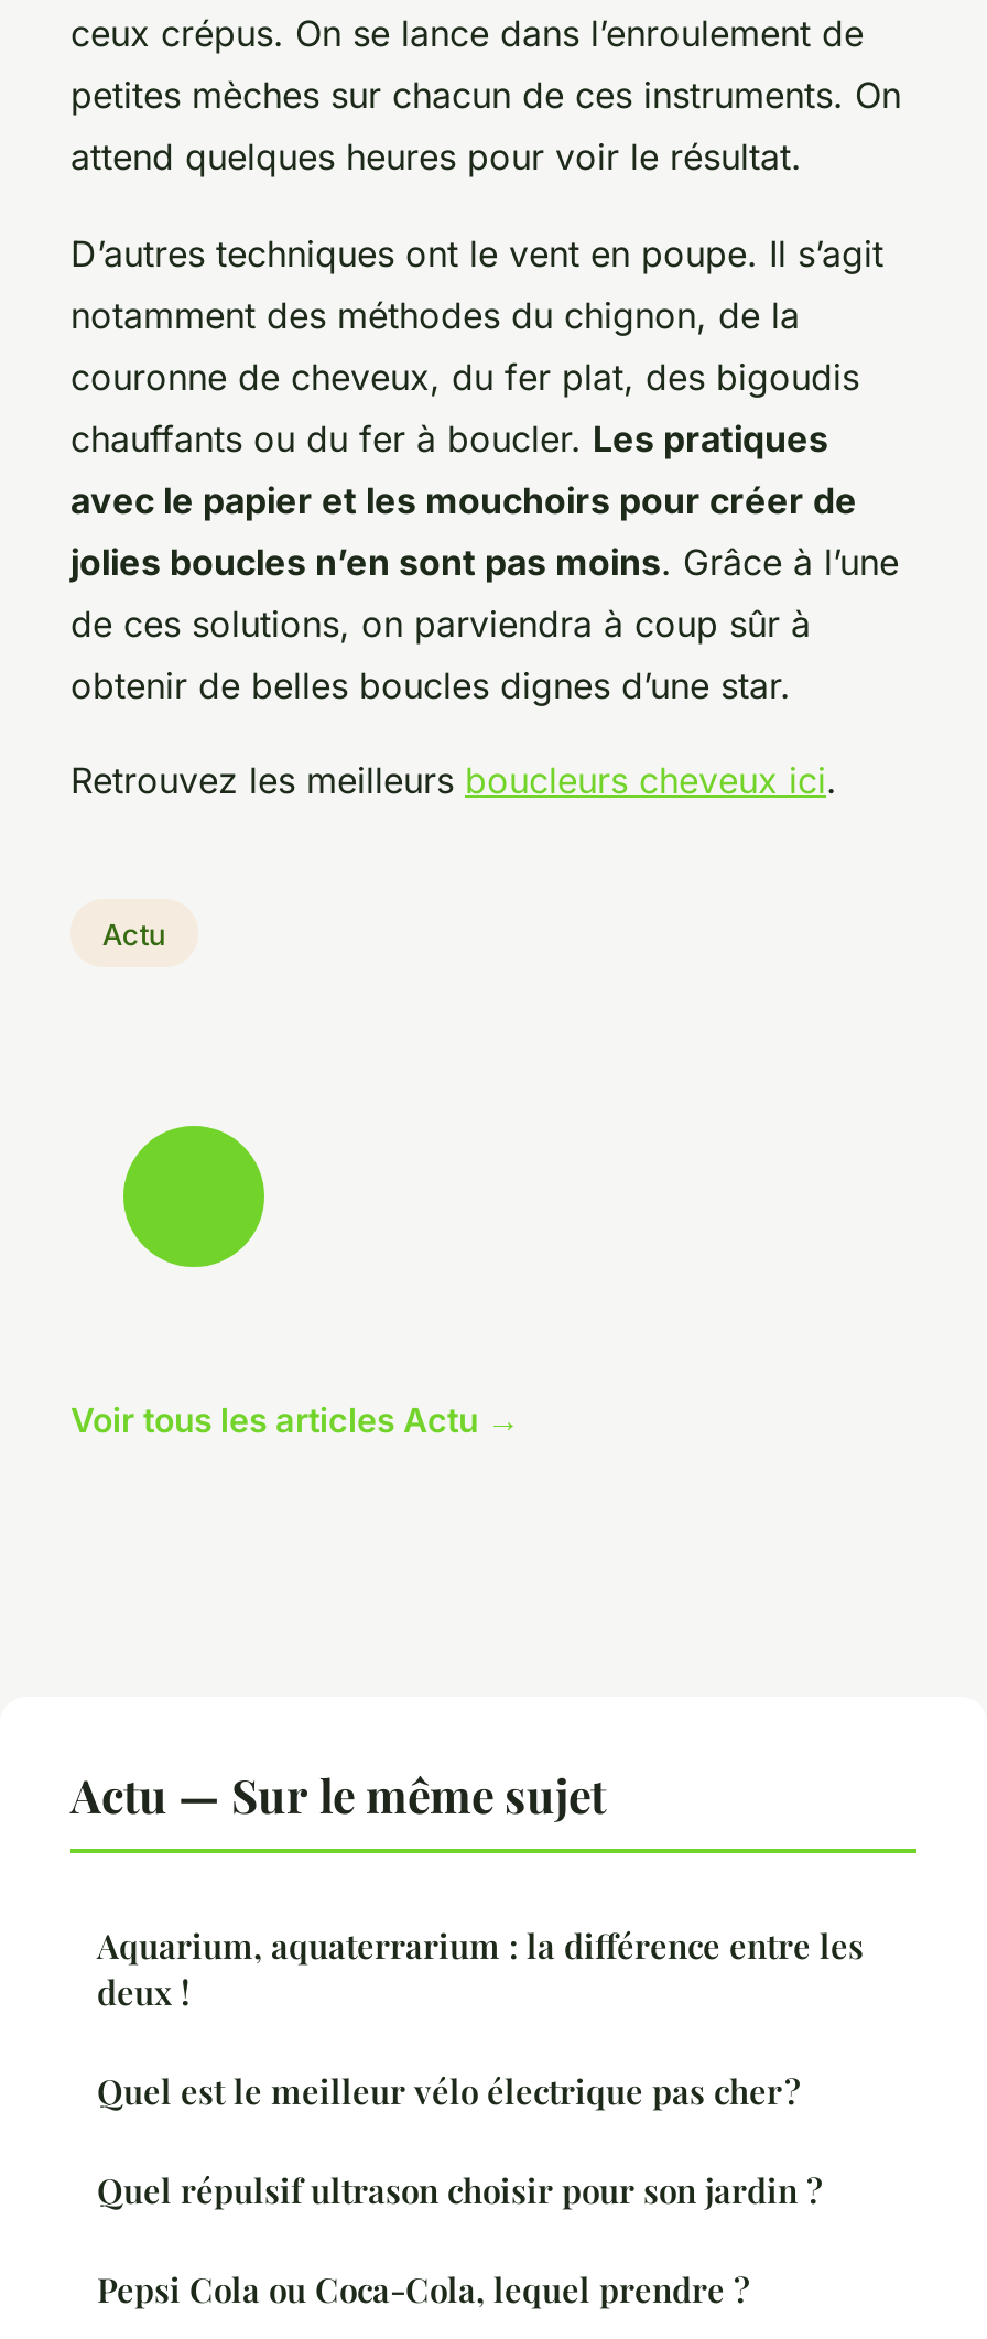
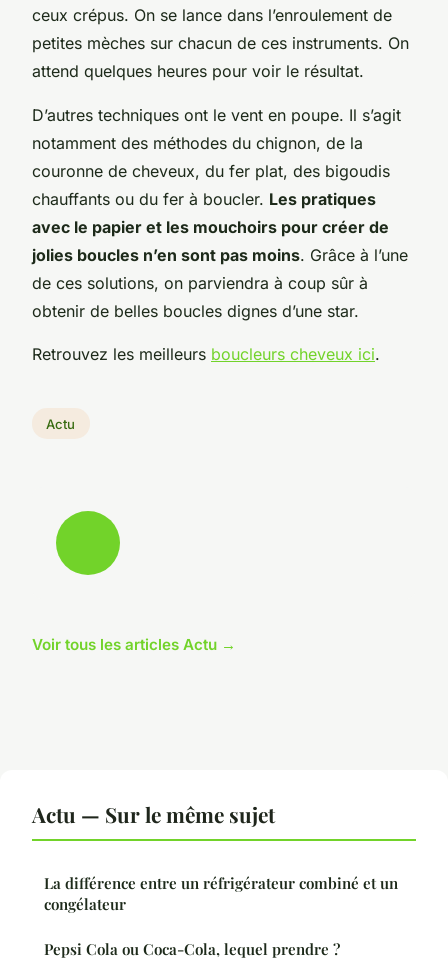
[97,1925,864,2213] Aquarium, aquaterrarium : la différence entre les | deux ! | Quel est le meilleur vélo électrique pas cher ? | Quel répulsif ultrason choisir pour son jardin ? -> [44,873,398,914] La différence entre un réfrigérateur combiné et un | congélateur

